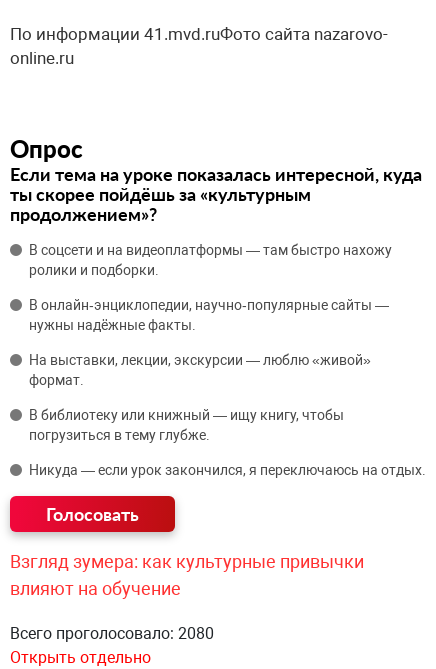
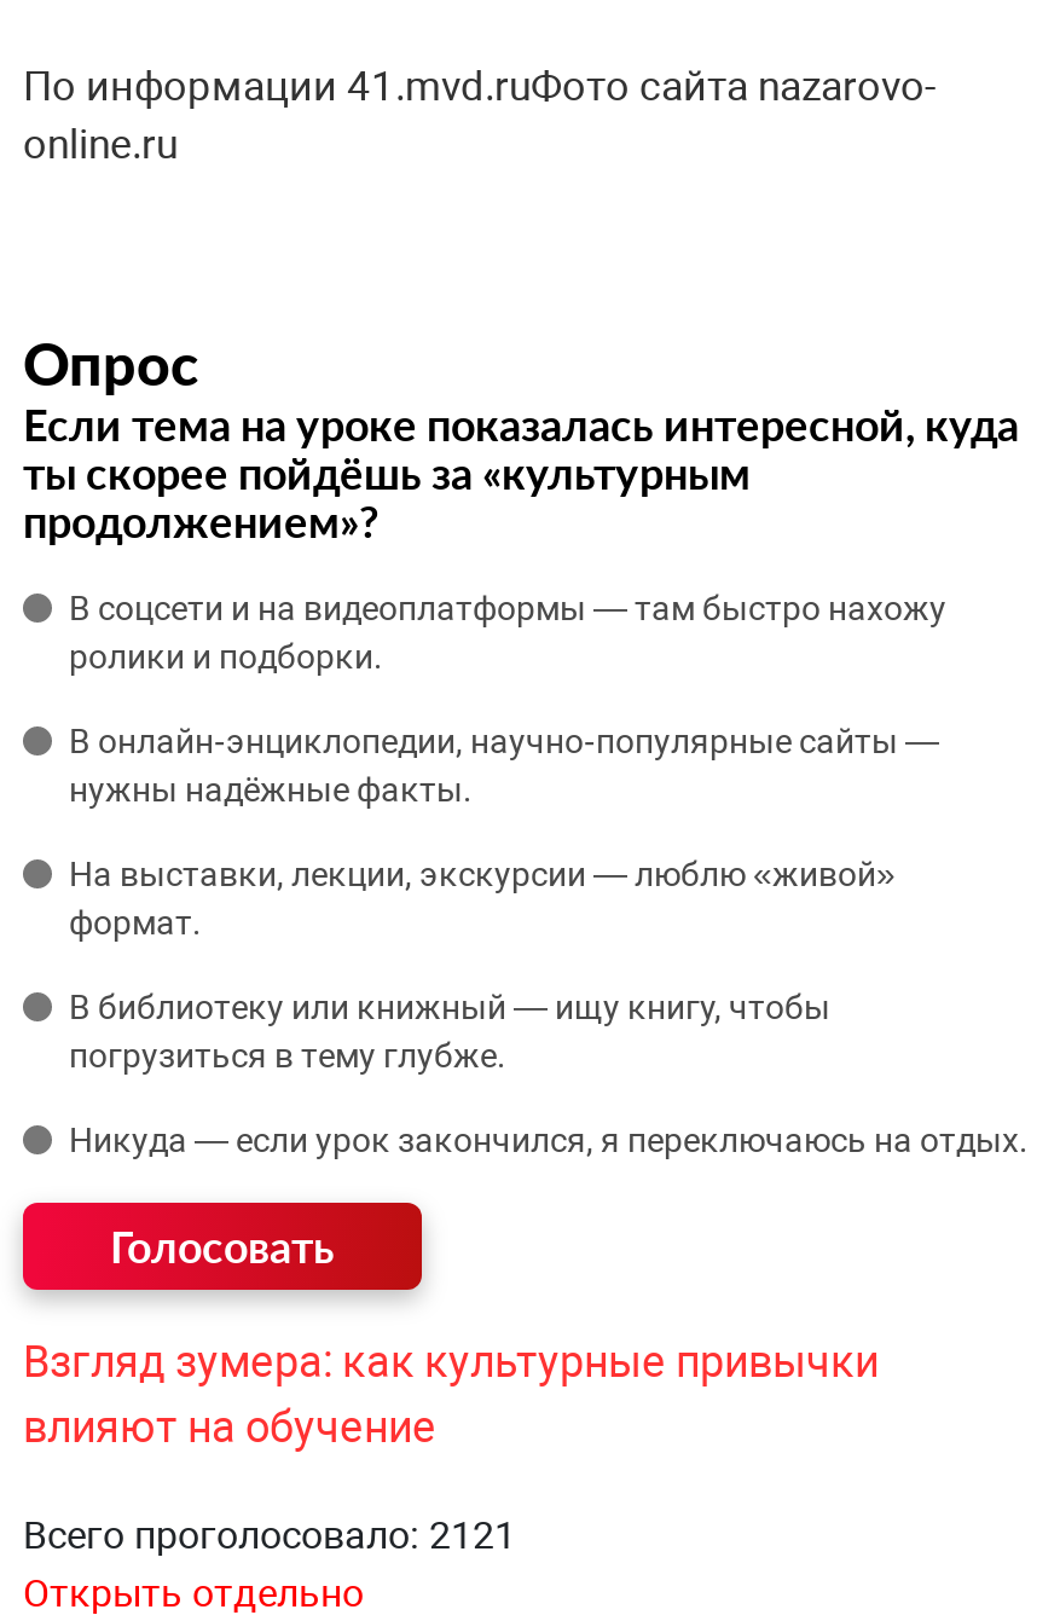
[10,623,214,642] Всего проголосовало: 2080 -> [23,1511,516,1557] Всего проголосовало: 2121

